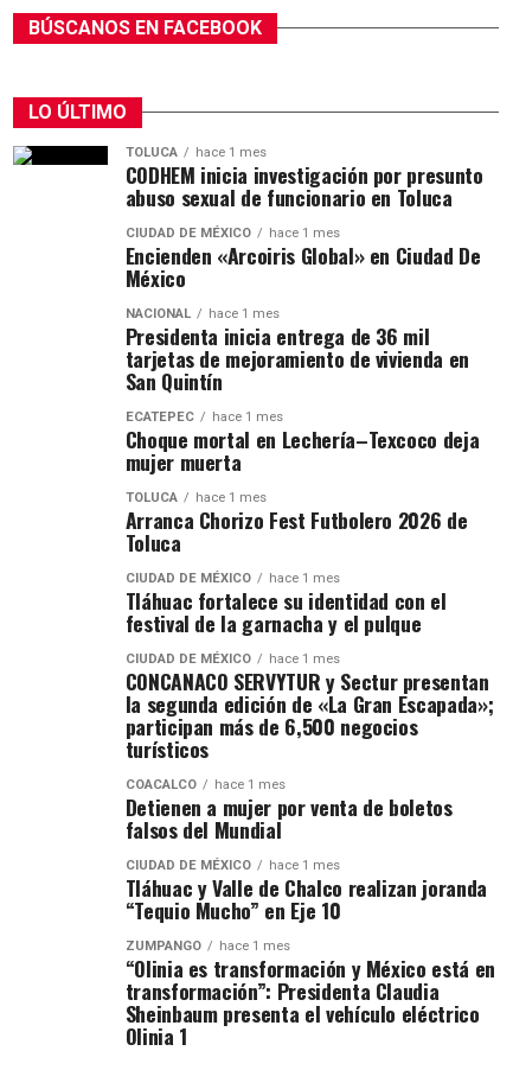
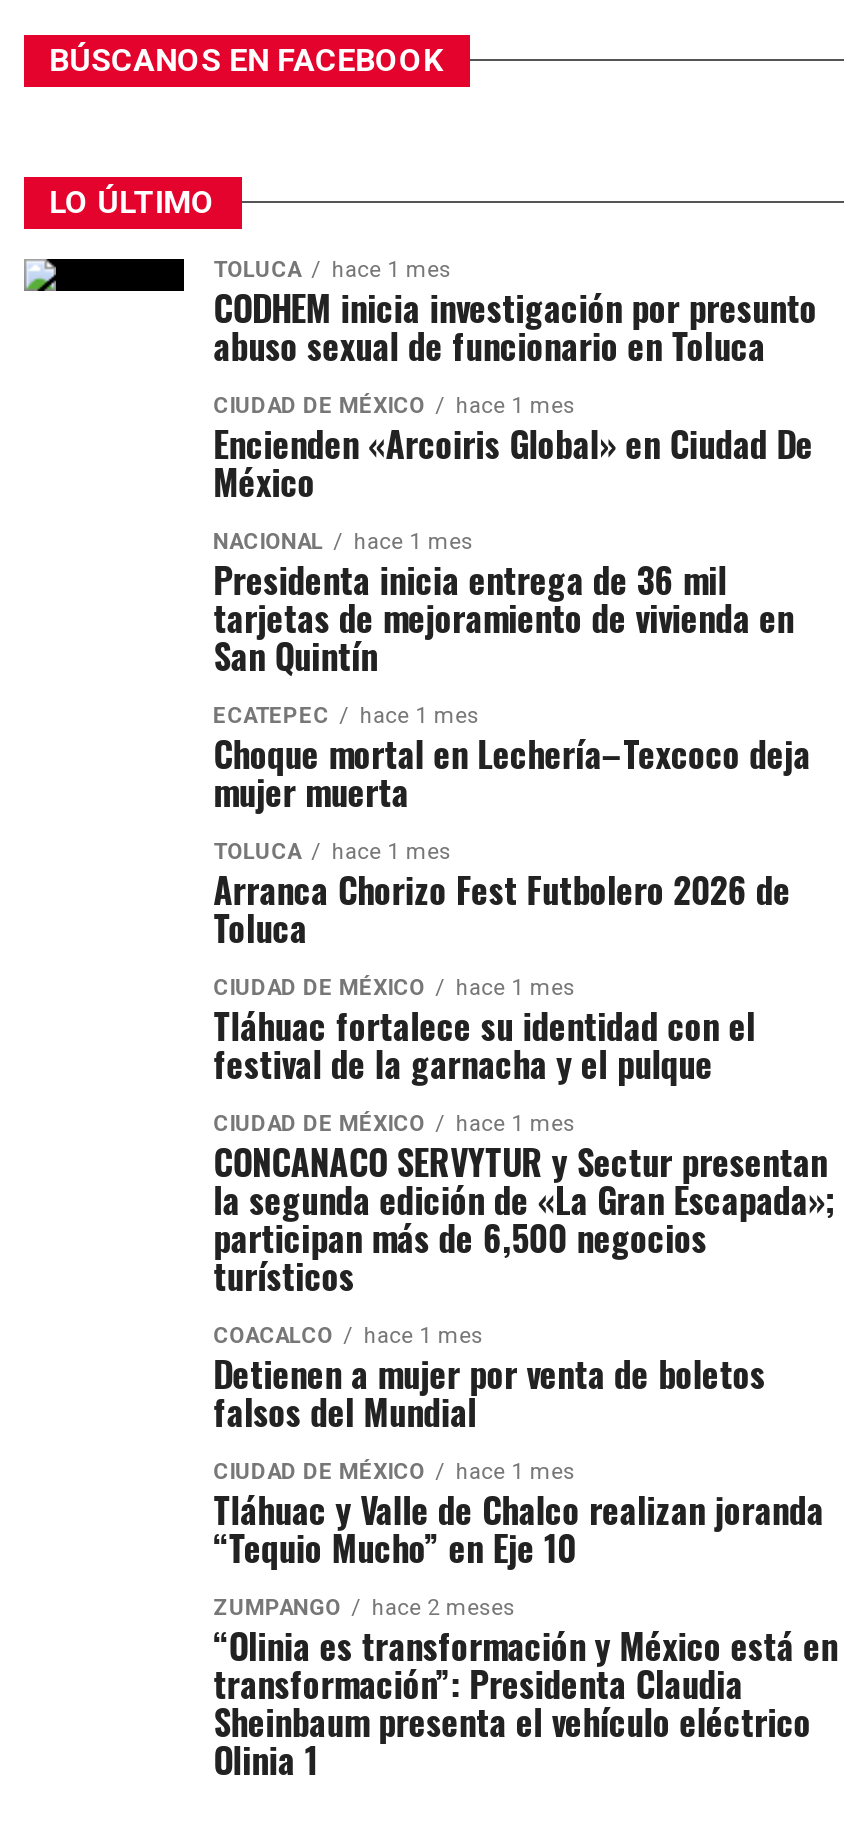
[125,938,290,954] ZUMPANGO hace 1 mes -> [213,1595,515,1621] ZUMPANGO hace 2 meses

